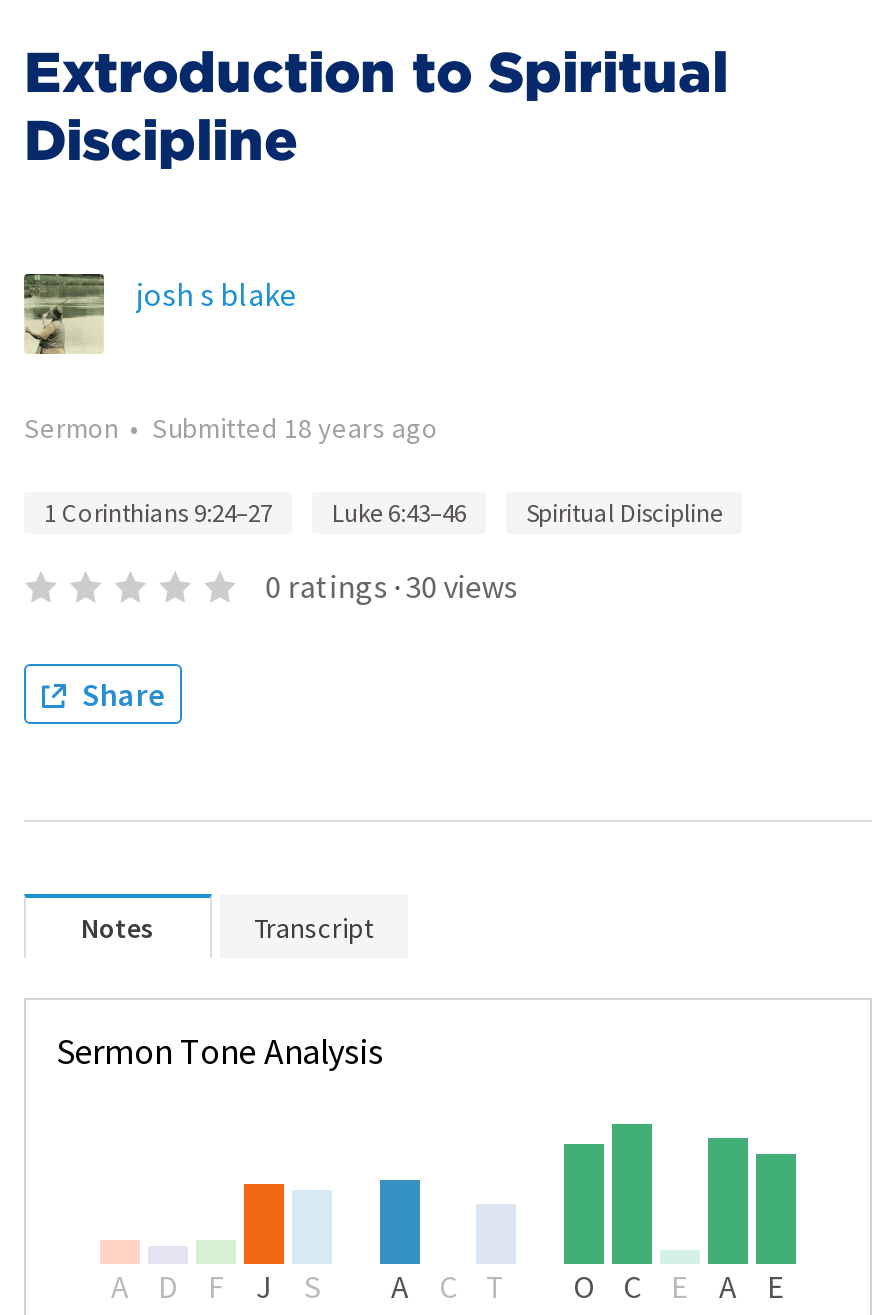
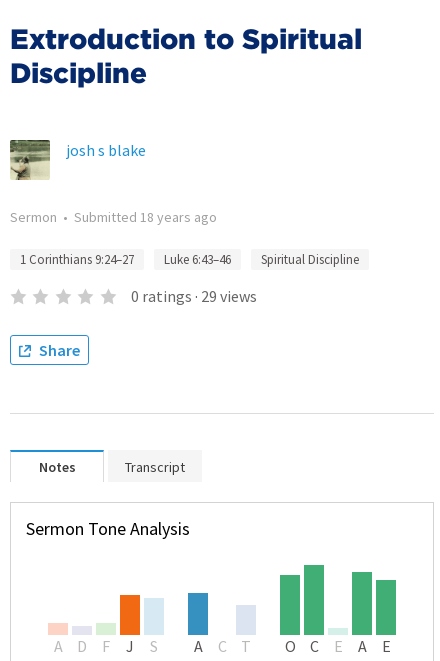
[265,566,517,606] 0 ratings · 30 views -> [131,286,257,306] 0 ratings · 29 views

